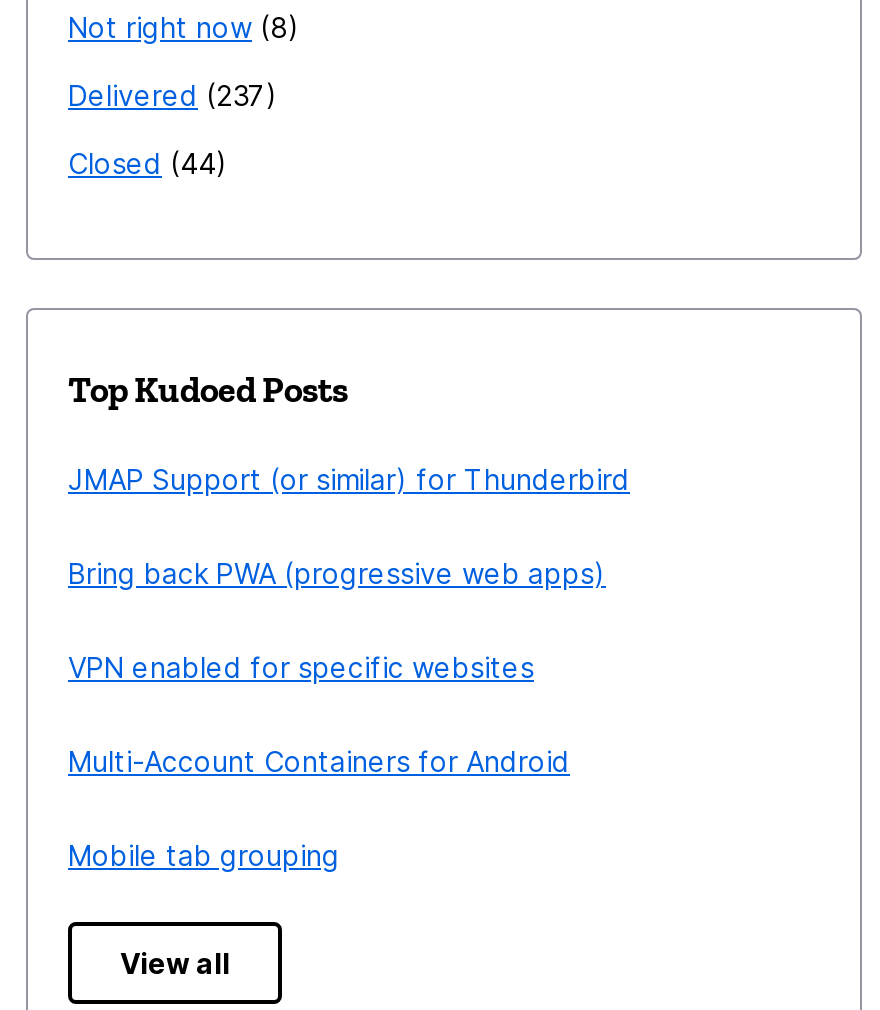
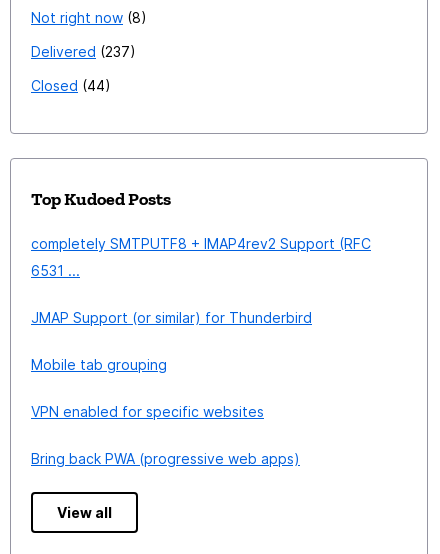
none -> [31,235,371,279] completely SMTPUTF8 + IMAP4rev2 Support (RFC | 6531 ...
moved [68,462,630,496] -> [31,309,312,326]: JMAP Support (or similar) for Thunderbird
moved [68,556,606,684] -> [31,403,300,467]: VPN enabled for specific websites | Bring back PWA (progressive web apps)
[68,744,570,778] Multi-Account Containers for Android -> none
moved [68,838,340,872] -> [31,356,167,373]: Mobile tab grouping

